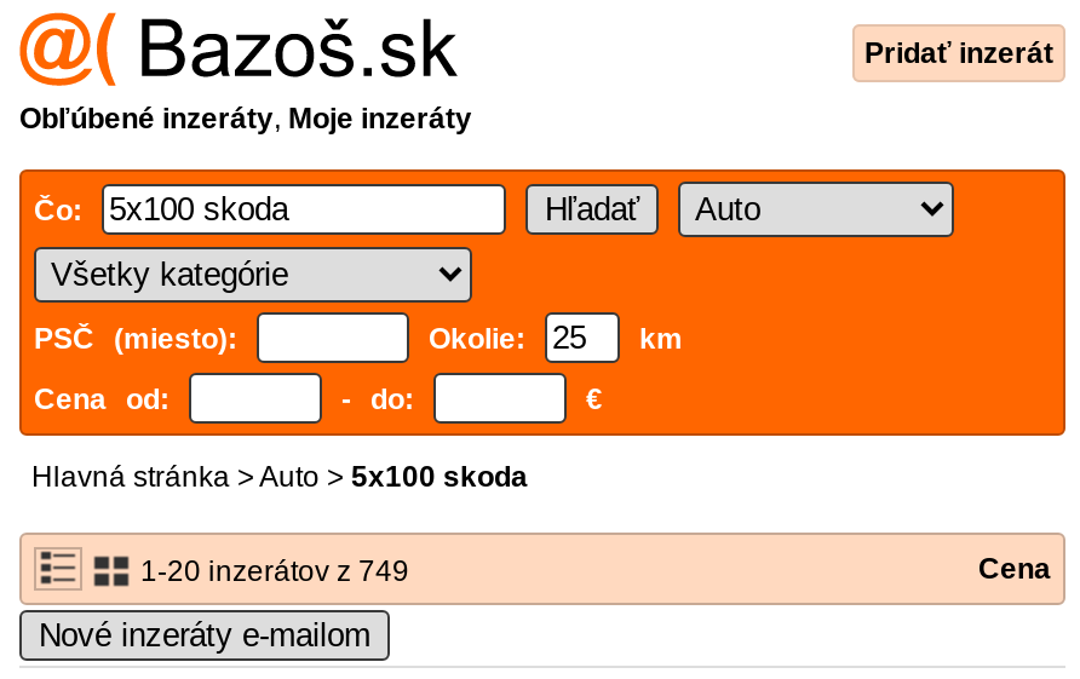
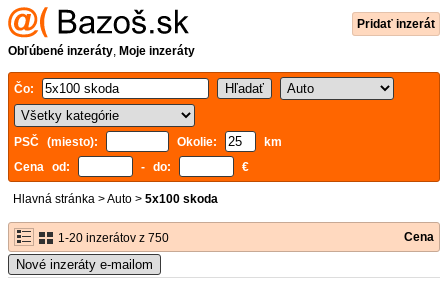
[133,554,409,588] 1-20 inzerátov z 749 -> [55,231,169,245] 1-20 inzerátov z 750

